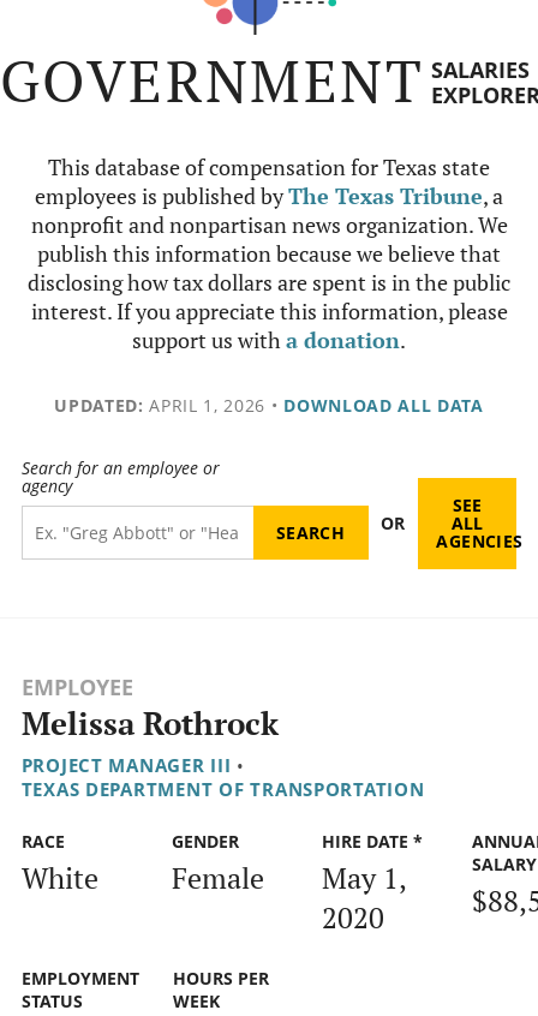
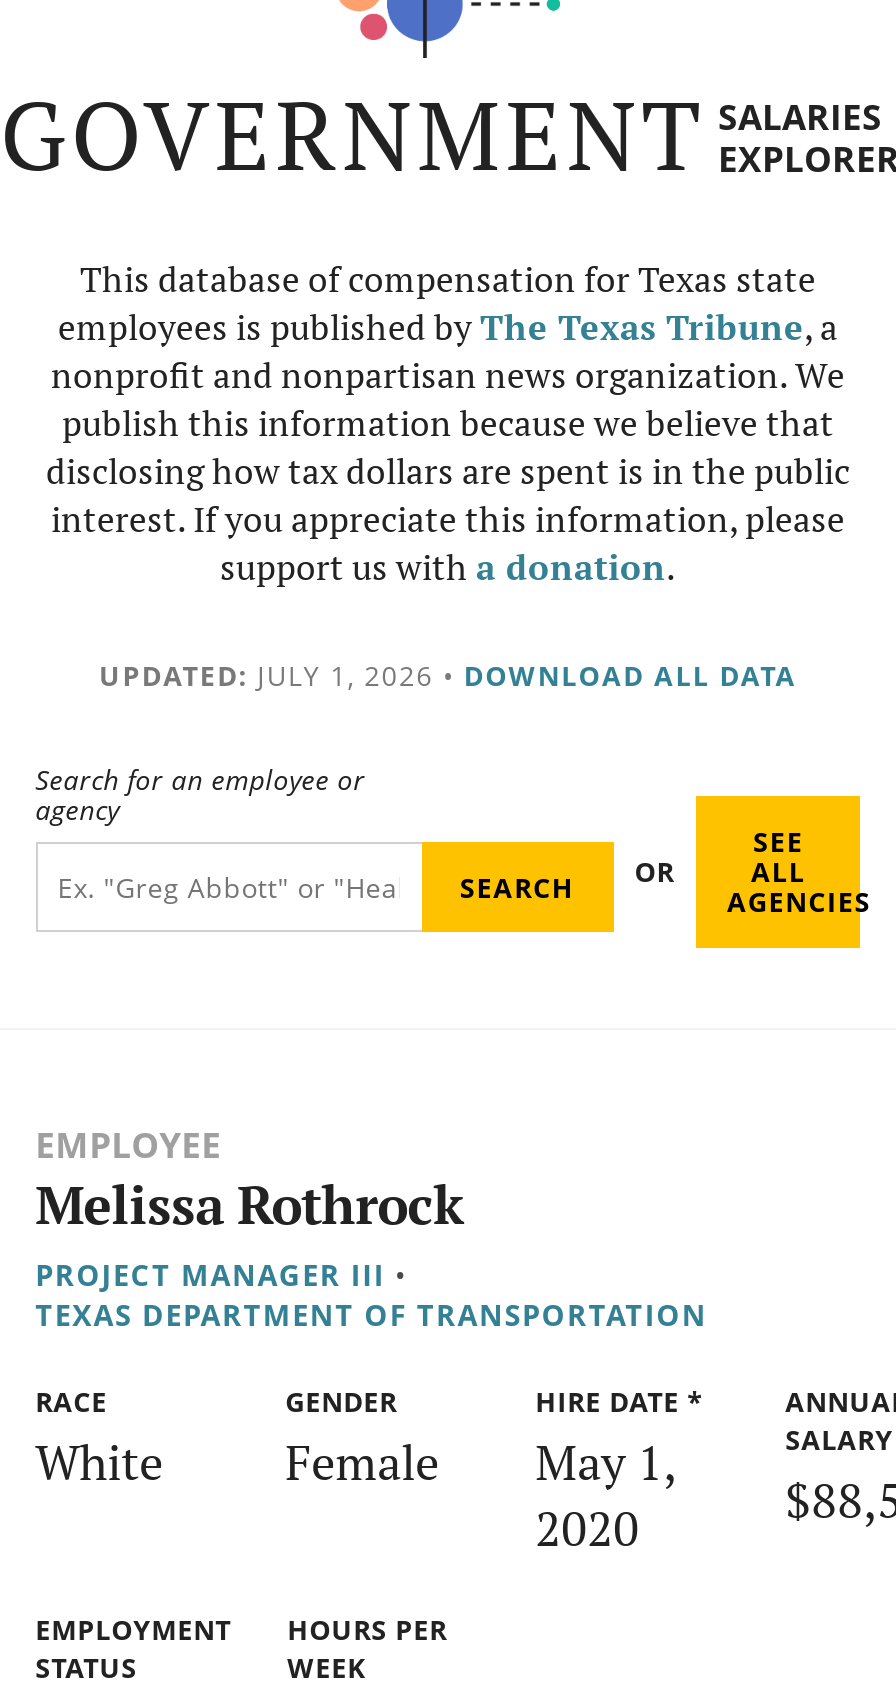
[54,394,484,417] UPDATED: APRIL 1, 2026 • DOWNLOAD ALL DATA -> [99,656,797,694] UPDATED: JULY 1, 2026 • DOWNLOAD ALL DATA

